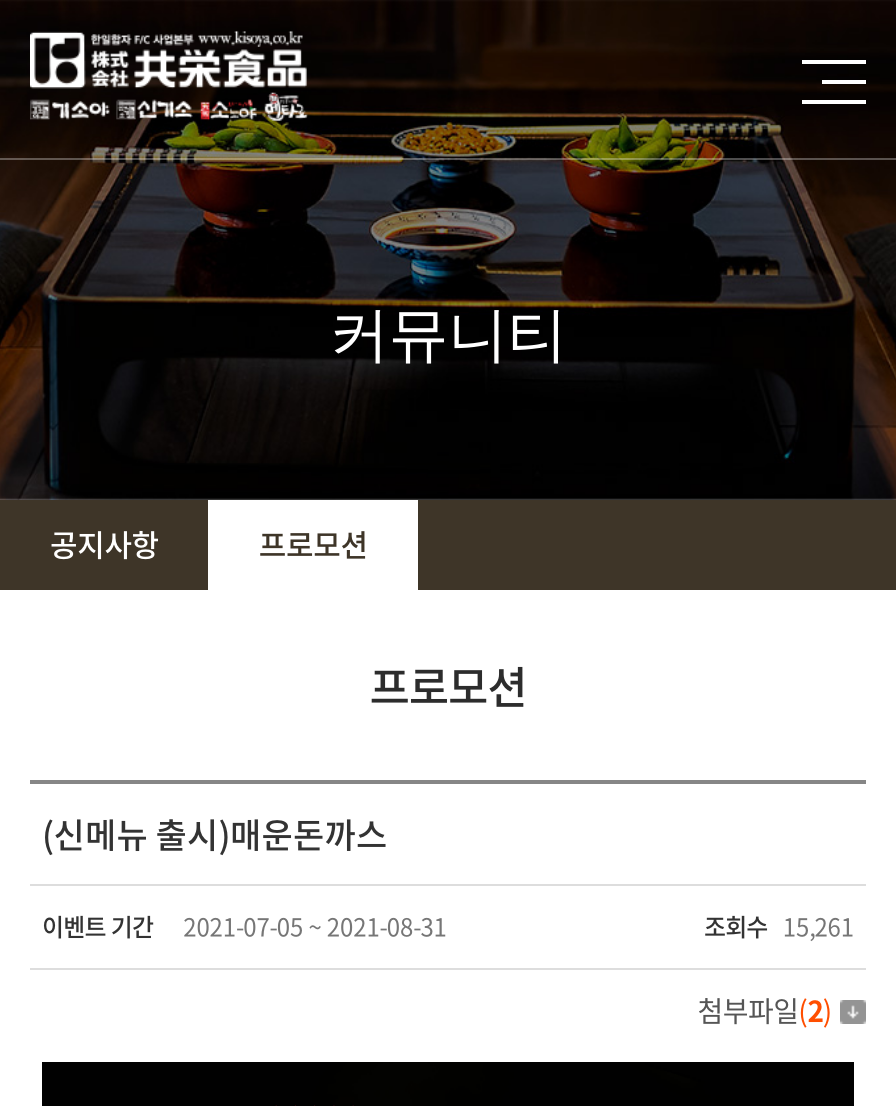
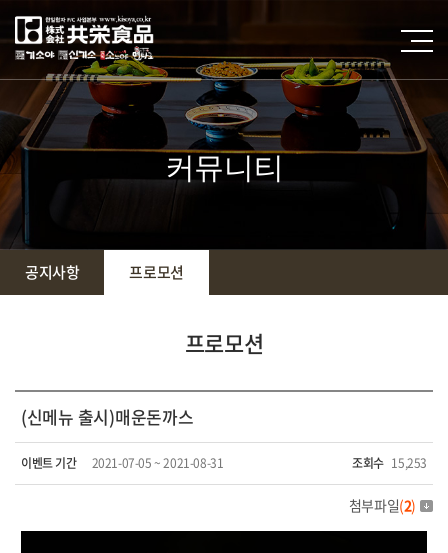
[704,908,854,944] 조회수 15,261 -> [352,454,427,472] 조회수 15,253

